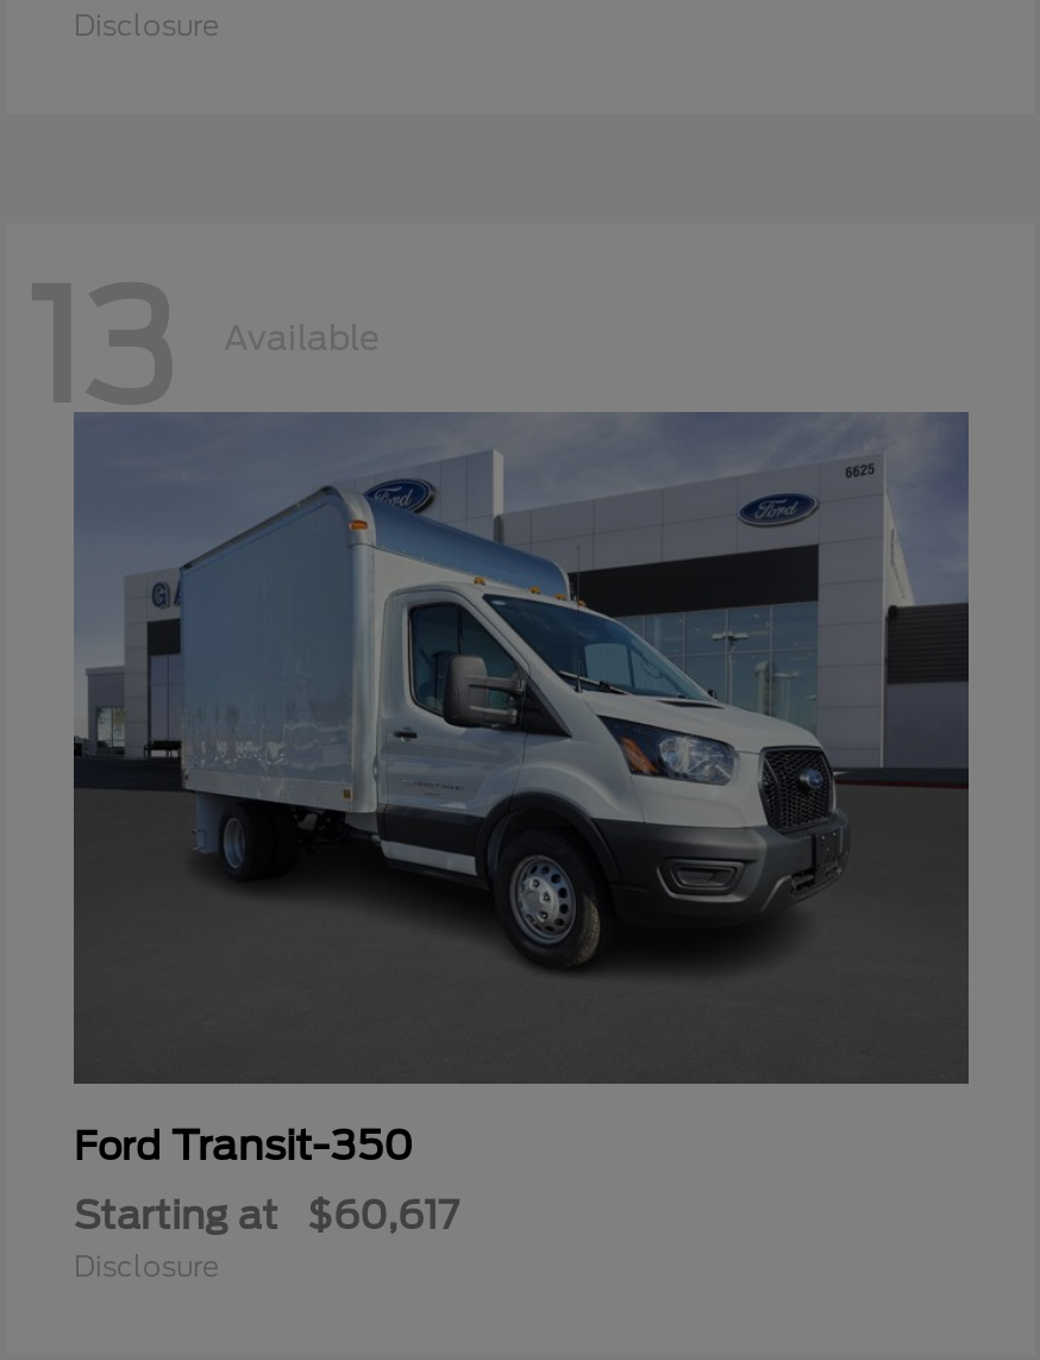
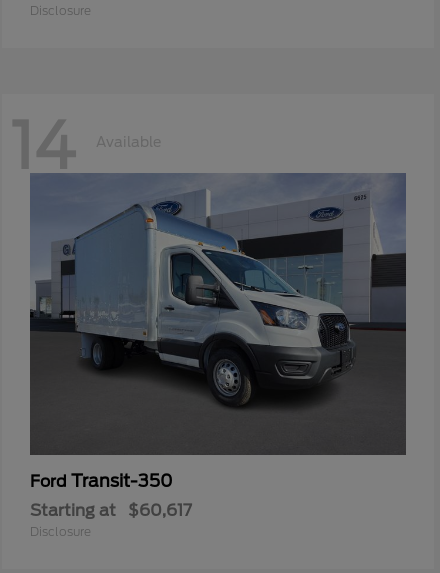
[26,258,176,439] 13 -> [10,108,76,184] 14

